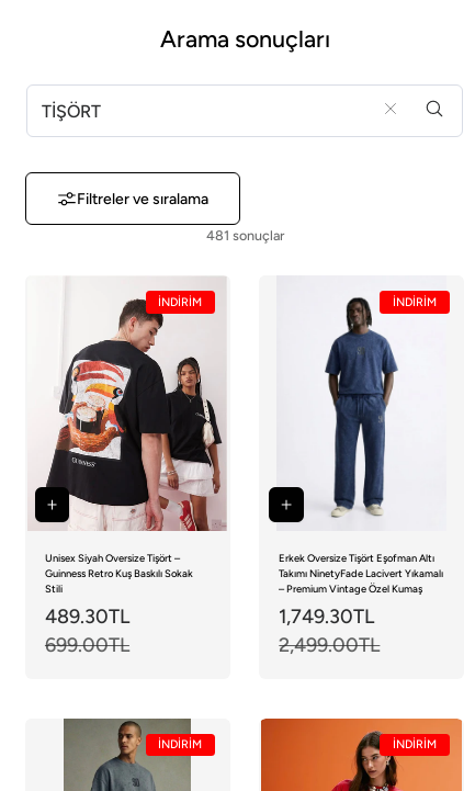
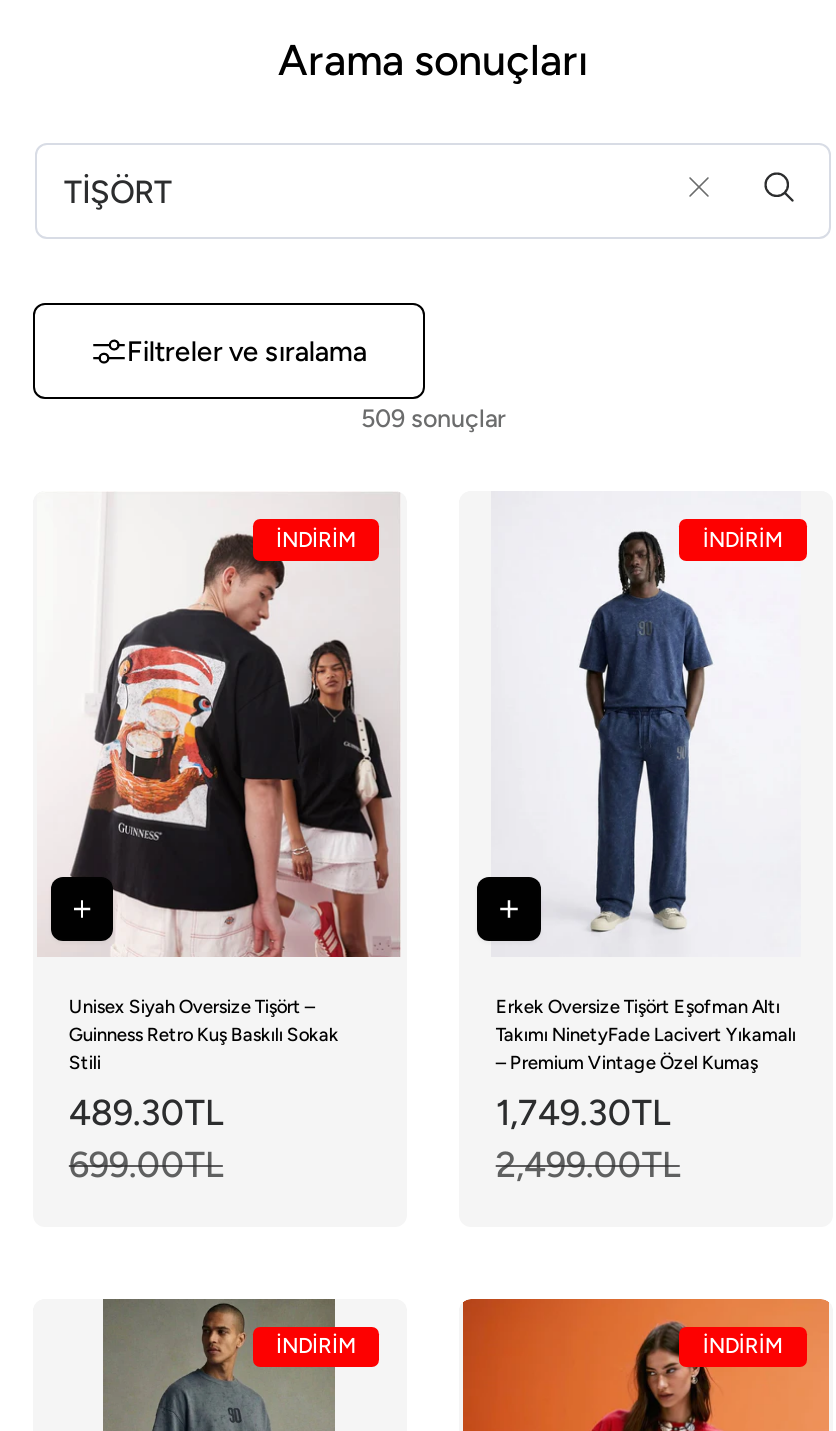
[206,228,284,244] 481 sonuçlar -> [361,404,505,434] 509 sonuçlar

